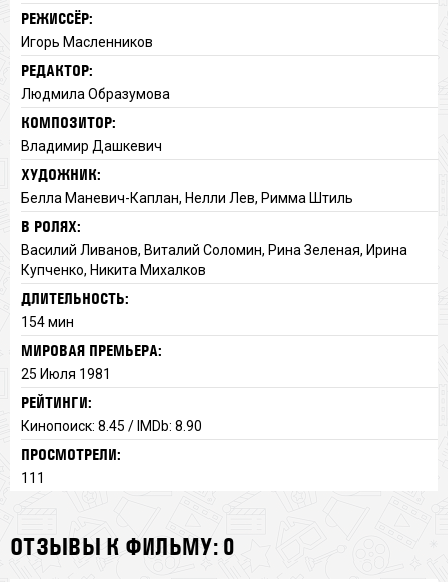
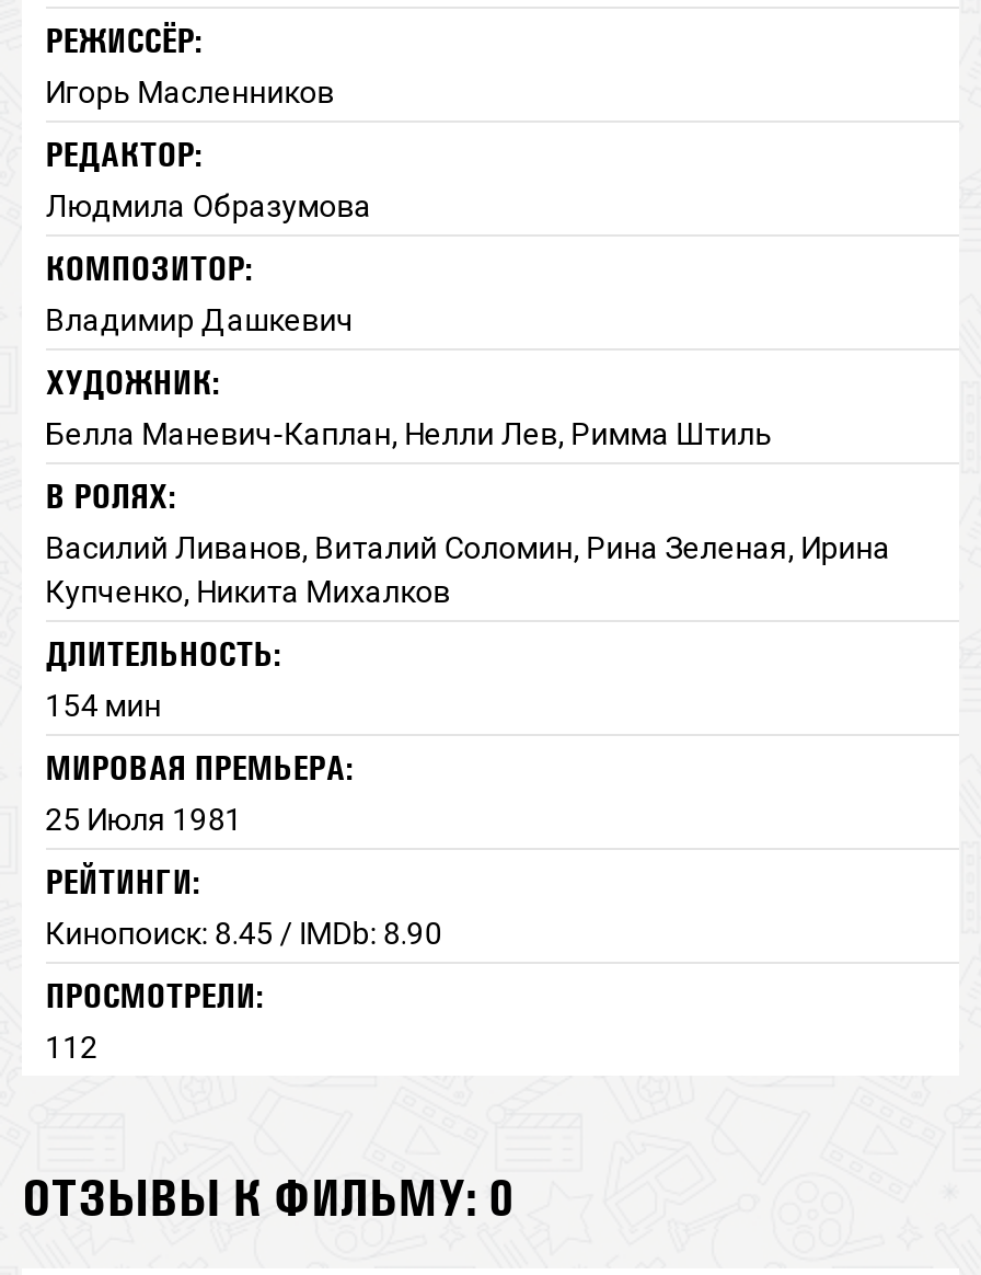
[21,470,45,486] 111 -> [45,1029,98,1064] 112

